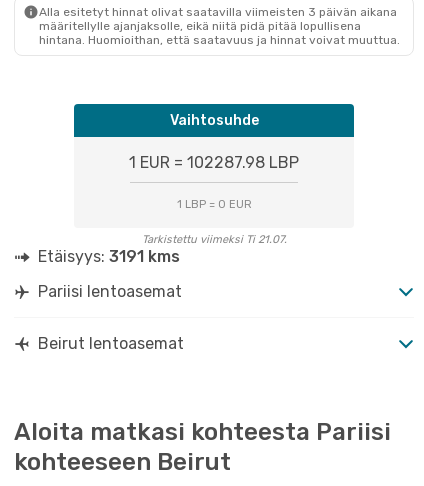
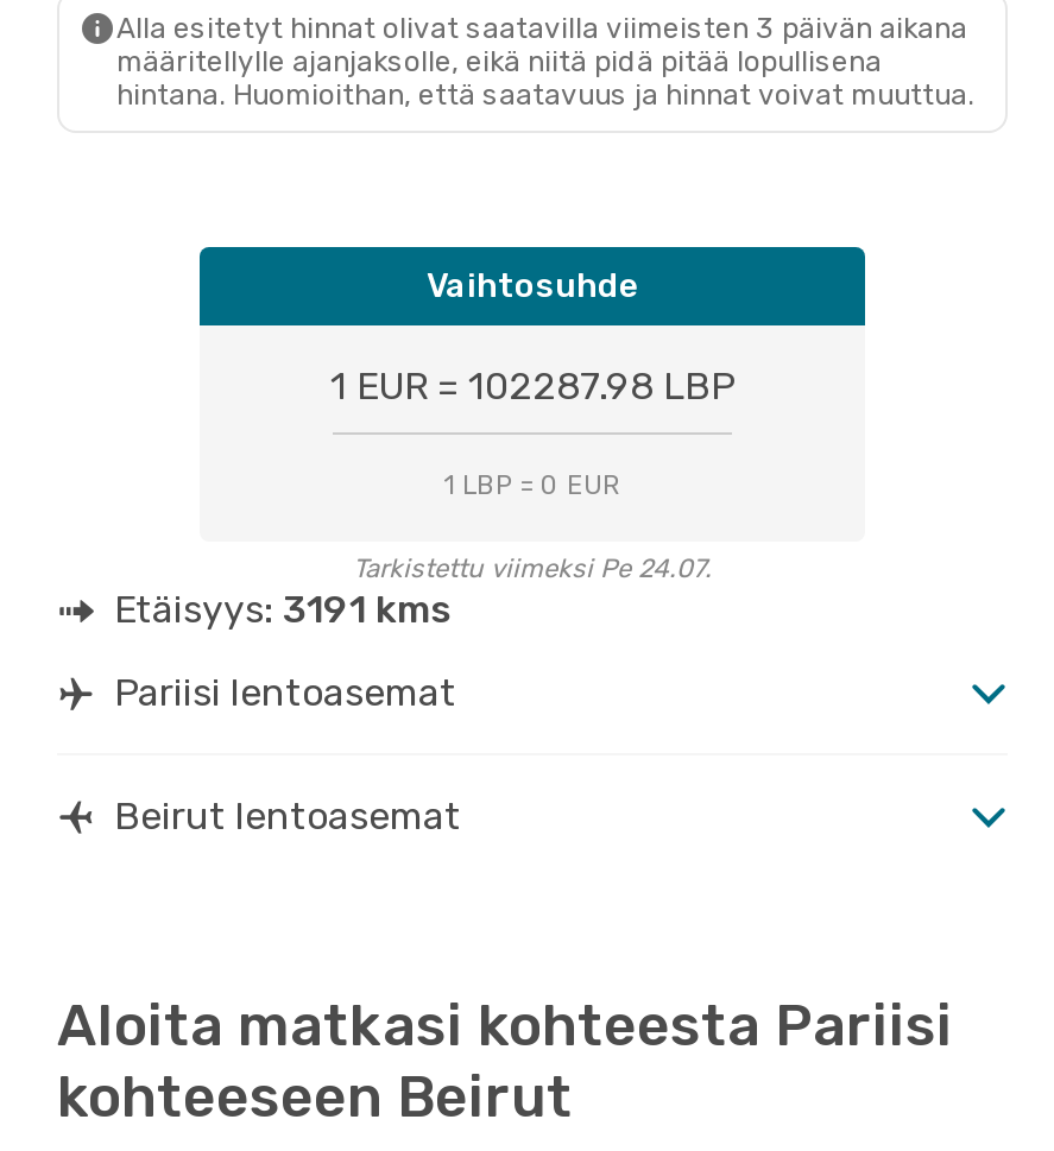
[141,233,286,246] Tarkistettu viimeksi Ti 21.07. -> [353,553,712,584] Tarkistettu viimeksi Pe 24.07.

